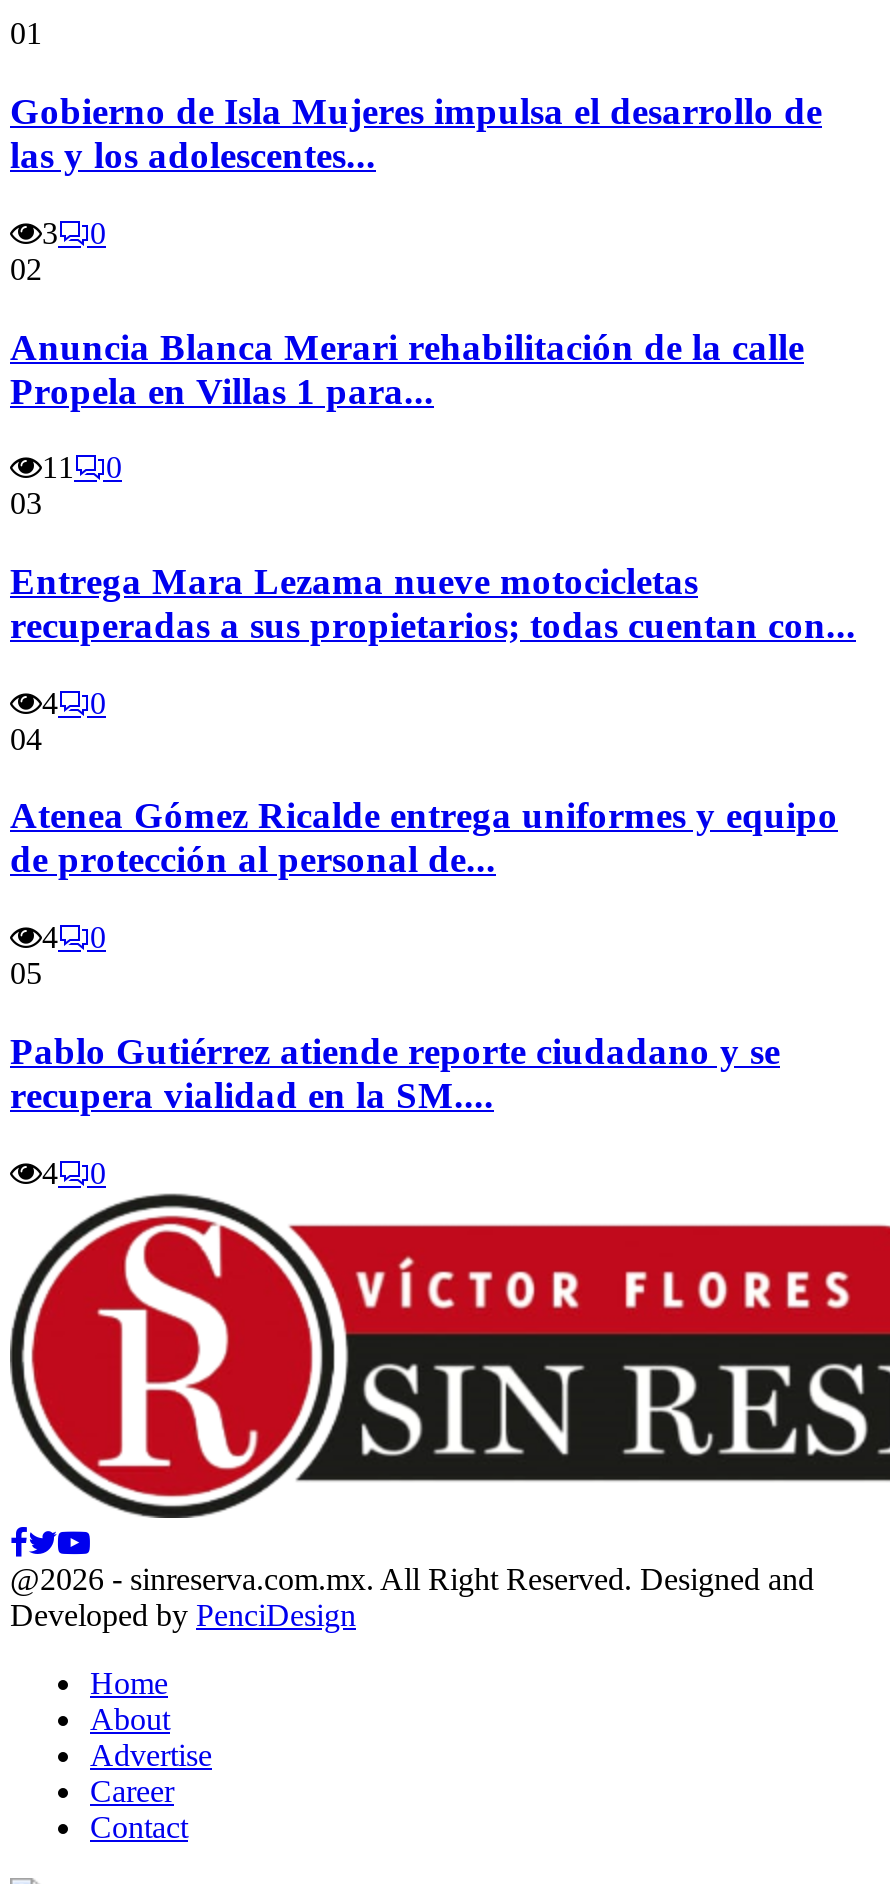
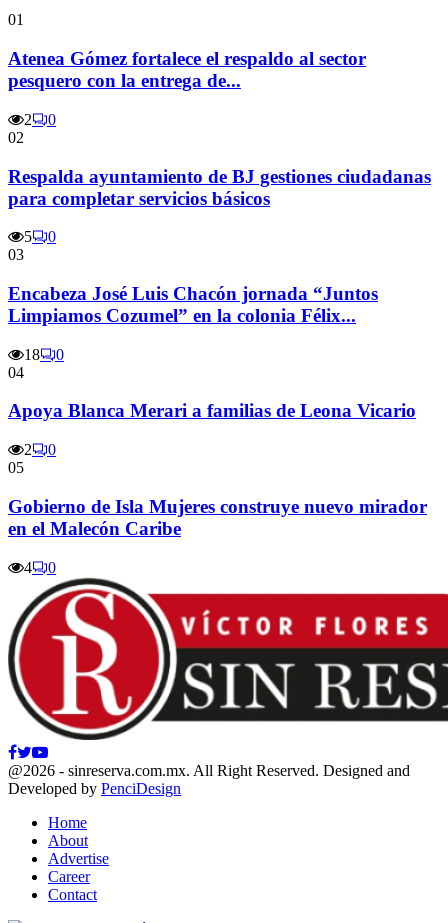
[10,90,822,176] Gobierno de Isla Mujeres impulsa el desarrollo de | las y los adolescentes... -> [8,48,366,91] Atenea Gómez fortalece el respaldo al sector | pesquero con la entrega de...
[42,216,58,250] 3 -> [24,111,32,128] 2
[10,325,804,411] Anuncia Blanca Merari rehabilitación de la calle | Propela en Villas 1 para... -> [8,166,431,209] Respalda ayuntamiento de BJ gestiones ciudadanas | para completar servicios básicos
[42,451,74,485] 11 -> [24,228,32,245] 5
[10,560,856,646] Entrega Mara Lezama nueve motocicletas | recuperadas a sus propietarios; todas cuentan con... -> [8,283,378,326] Encabeza José Luis Chacón jornada “Juntos | Limpiamos Cozumel” en la colonia Félix...
[42,686,58,720] 4 -> [24,346,40,363] 18
[10,795,838,881] Atenea Gómez Ricalde entrega uniformes y equipo | de protección al personal de... -> [8,400,416,421] Apoya Blanca Merari a familias de Leona Vicario
[42,920,58,954] 4 -> [24,441,32,458] 2
[10,1030,780,1116] Pablo Gutiérrez atiende reporte ciudadano y se | recupera vialidad en la SM.... -> [8,496,427,539] Gobierno de Isla Mujeres construye nuevo mirador | en el Malecón Caribe

